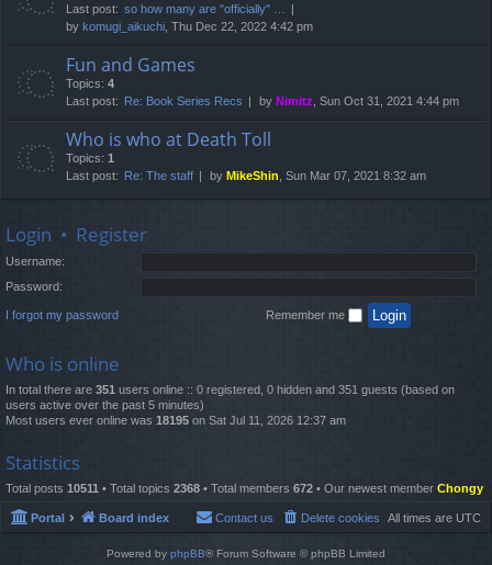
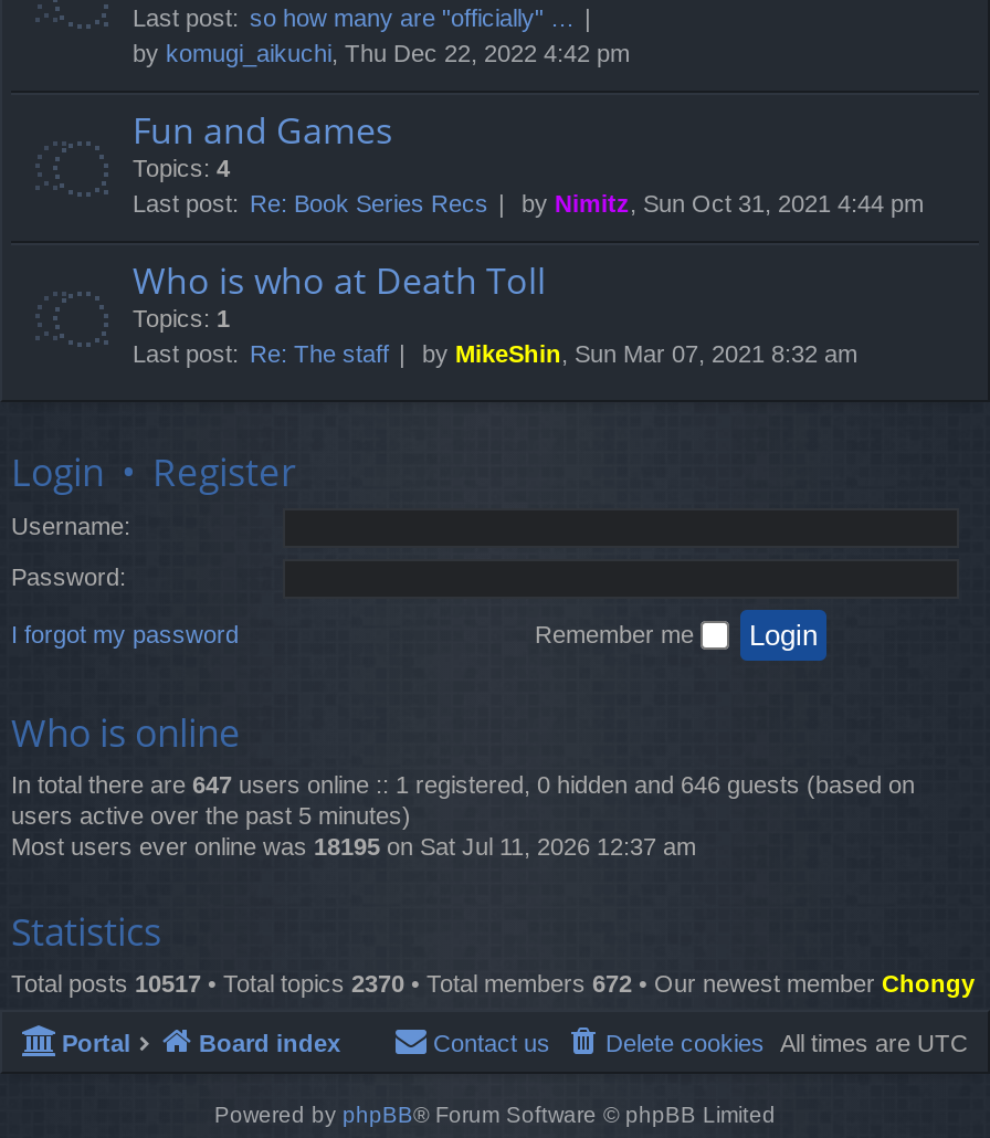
[5,383,455,396] In total there are 351 users online :: 0 registered, 0 hidden and 351 guests (based on -> [11,771,915,797] In total there are 647 users online :: 1 registered, 0 hidden and 646 guests (based on
[5,481,483,495] Total posts 10511 • Total topics 2368 • Total members 672 • Our newest member Chongy -> [11,970,975,996] Total posts 10517 • Total topics 2370 • Total members 672 • Our newest member Chongy

